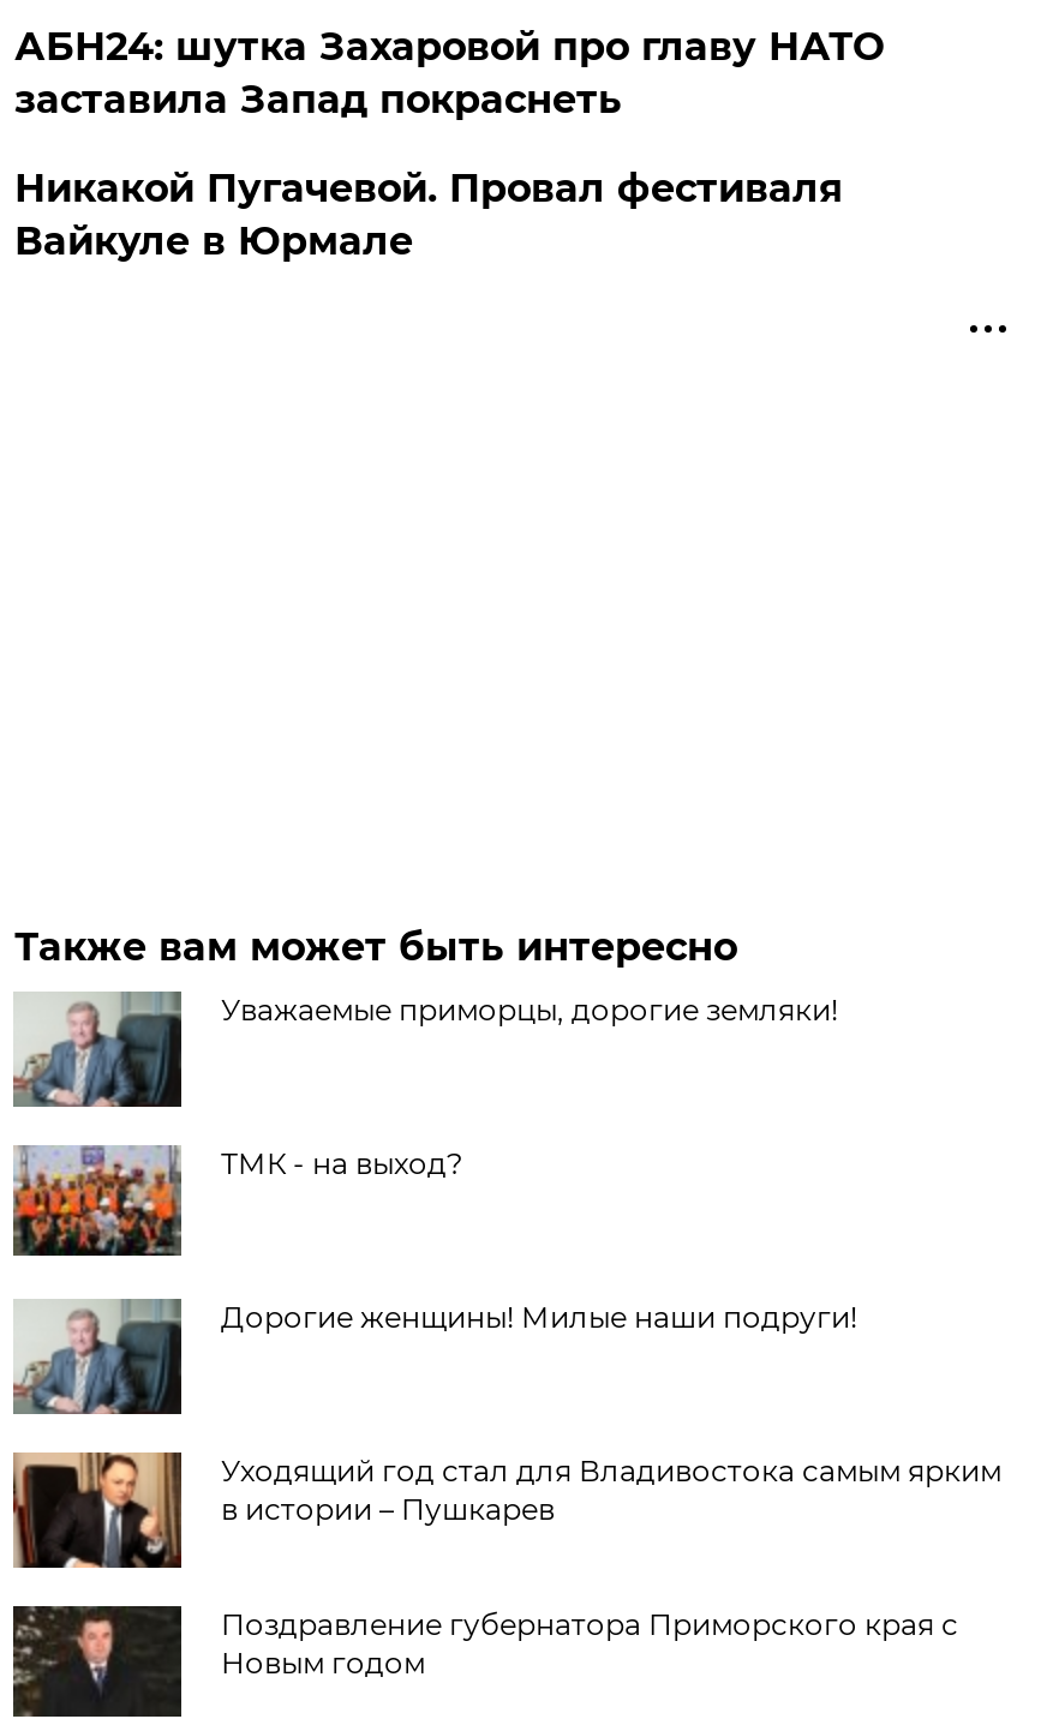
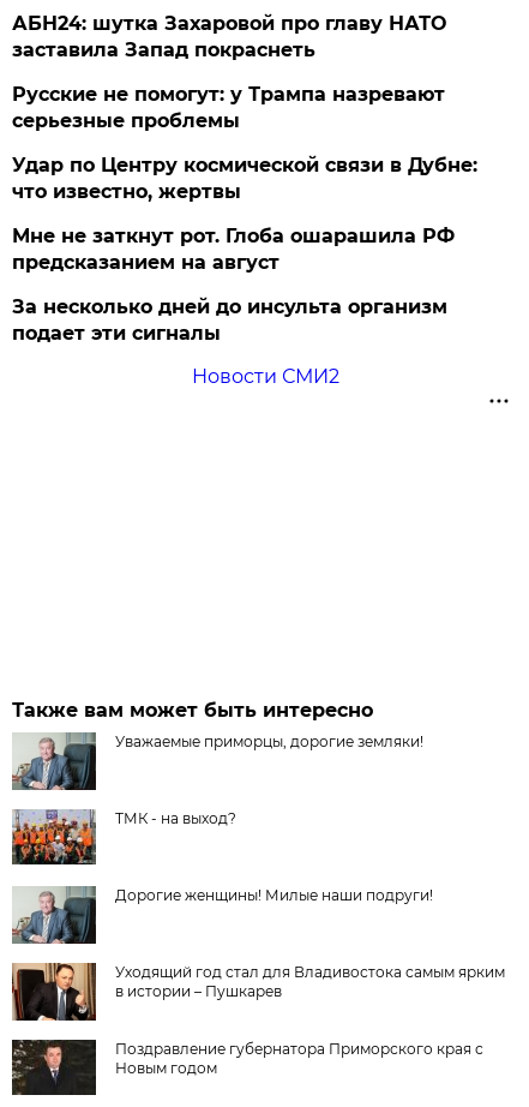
[14,165,843,264] Никакой Пугачевой. Провал фестиваля | Вайкуле в Юрмале -> [12,83,478,388] Русские не помогут: у Трампа назревают | серьезные проблемы | Удар по Центру космической связи в Дубне: | что известно, жертвы | Мне не заткнут рот. Глоба ошарашила РФ | предсказанием на август | За несколько дней до инсульта организм | подает эти сигналы | Новости СМИ2

